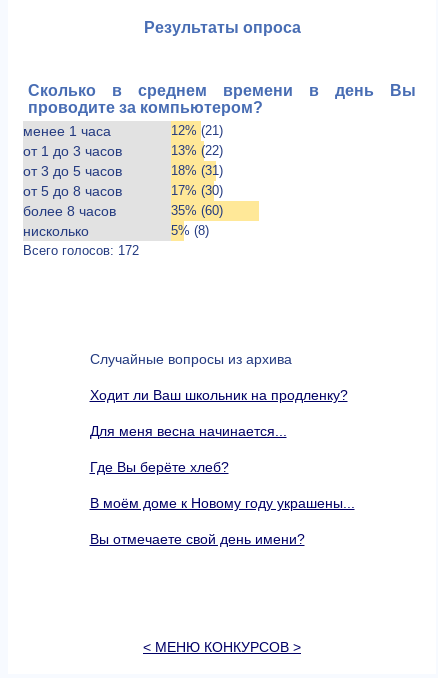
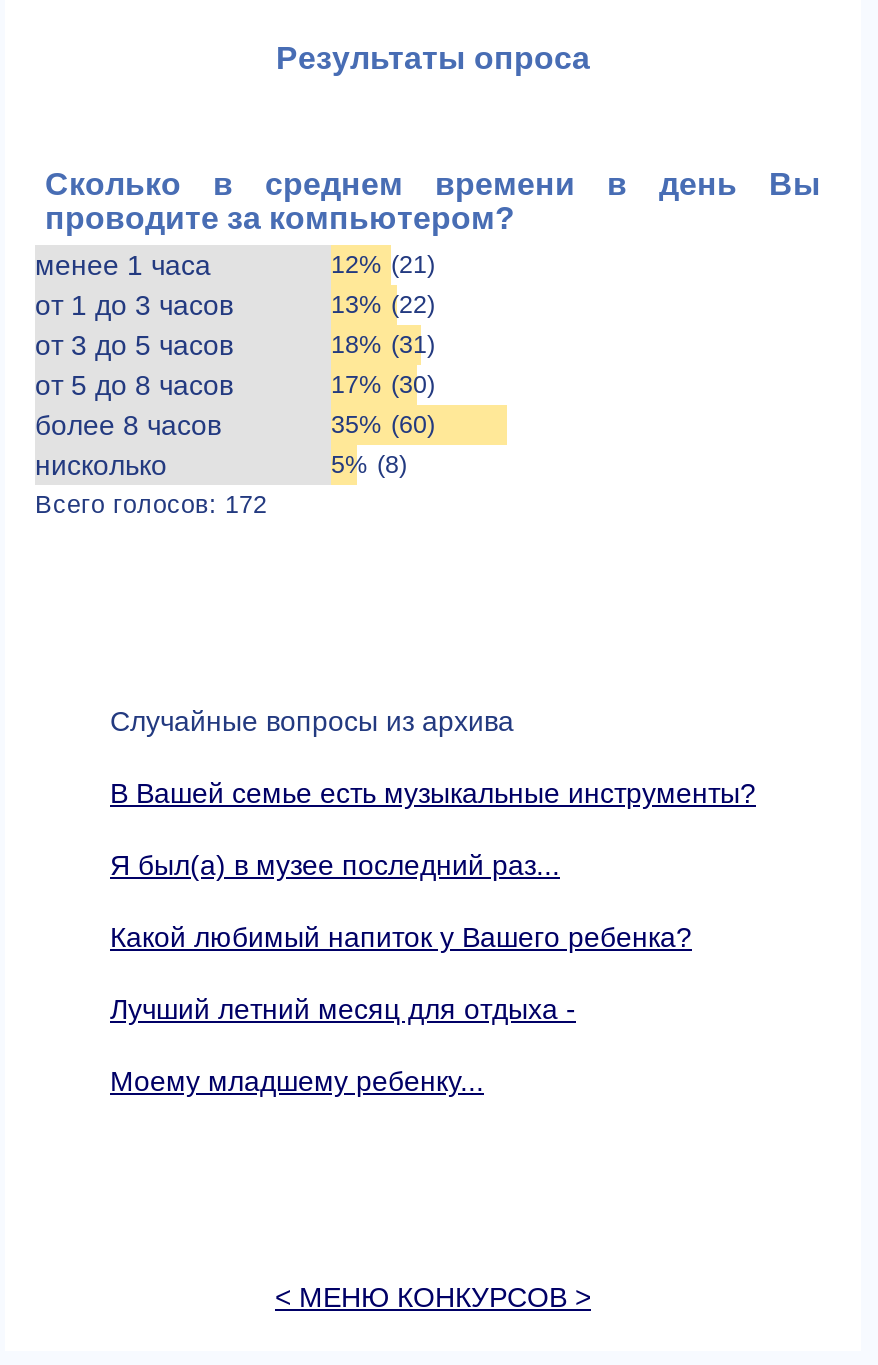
[89,387,347,403] Ходит ли Ваш школьник на продленку? -> [110,777,756,809] В Вашей семье есть музыкальные инструменты?
[89,423,286,439] Для меня весна начинается... -> [110,849,560,881] Я был(а) в музее последний раз...
[89,459,228,475] Где Вы берёте хлеб? -> [110,921,692,953] Какой любимый напиток у Вашего ребенка?
[89,495,354,511] В моём доме к Новому году украшены... -> [110,993,576,1025] Лучший летний месяц для отдыха -
[89,531,304,547] Вы отмечаете свой день имени? -> [110,1065,484,1097] Моему младшему ребенку...

